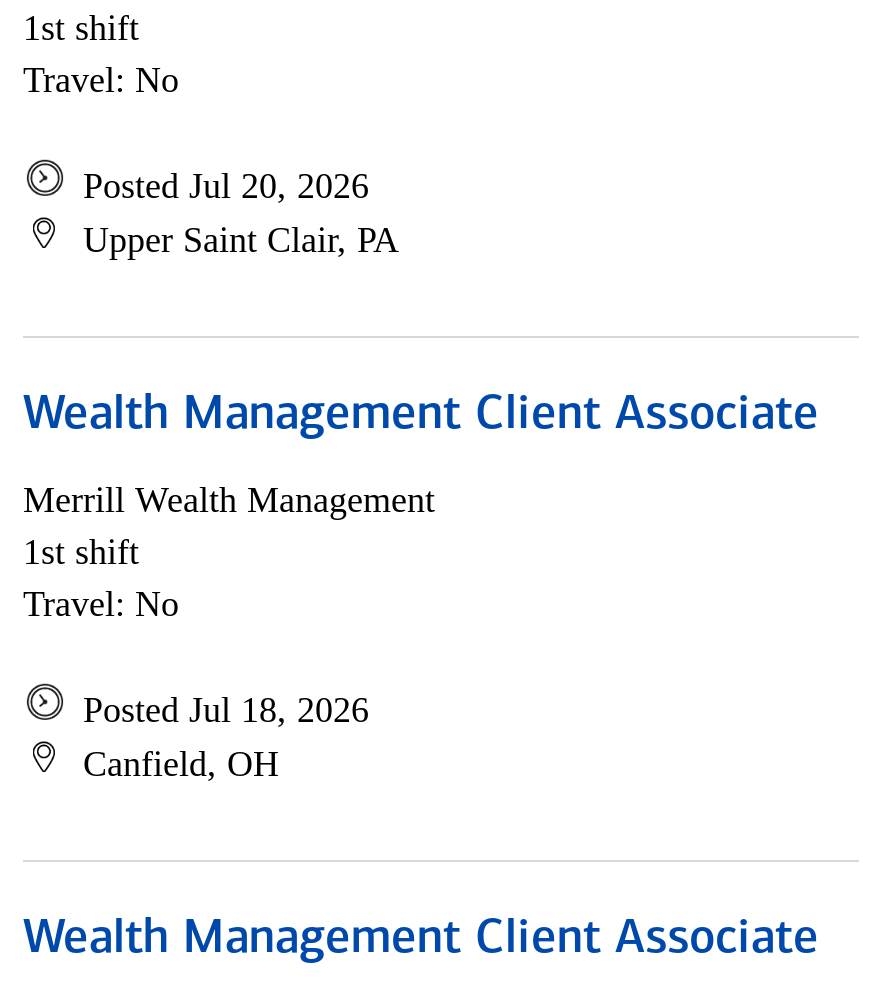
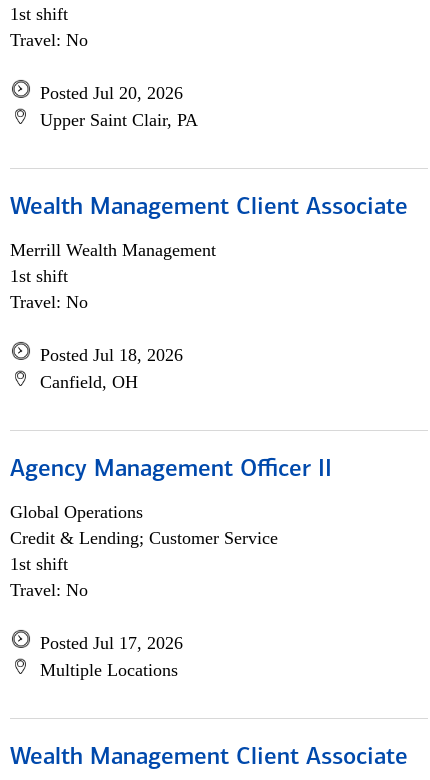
none -> [10,458,332,680] Agency Management Officer II | Global Operations | Credit & Lending; Customer Service | 1st shift | Travel: No | Posted Jul 17, 2026 | Multiple Locations

